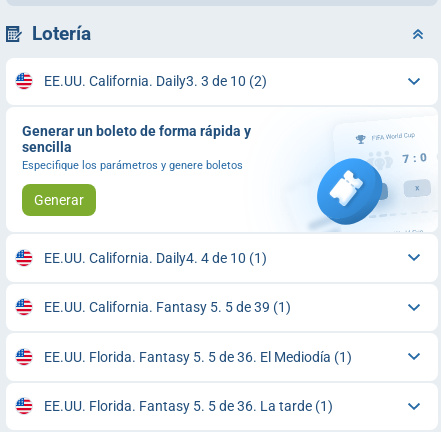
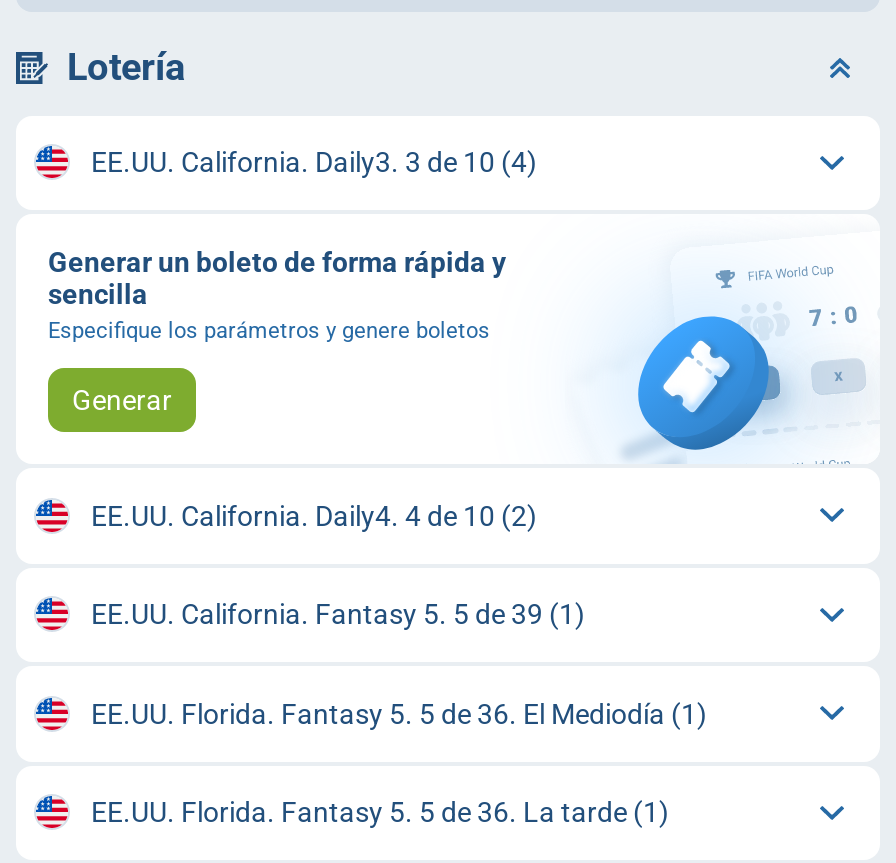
[43,73,266,89] EE.UU. California. Daily3. 3 de 10 (2) -> [91,146,537,178] EE.UU. California. Daily3. 3 de 10 (4)
[43,250,266,266] EE.UU. California. Daily4. 4 de 10 (1) -> [91,500,537,532] EE.UU. California. Daily4. 4 de 10 (2)

